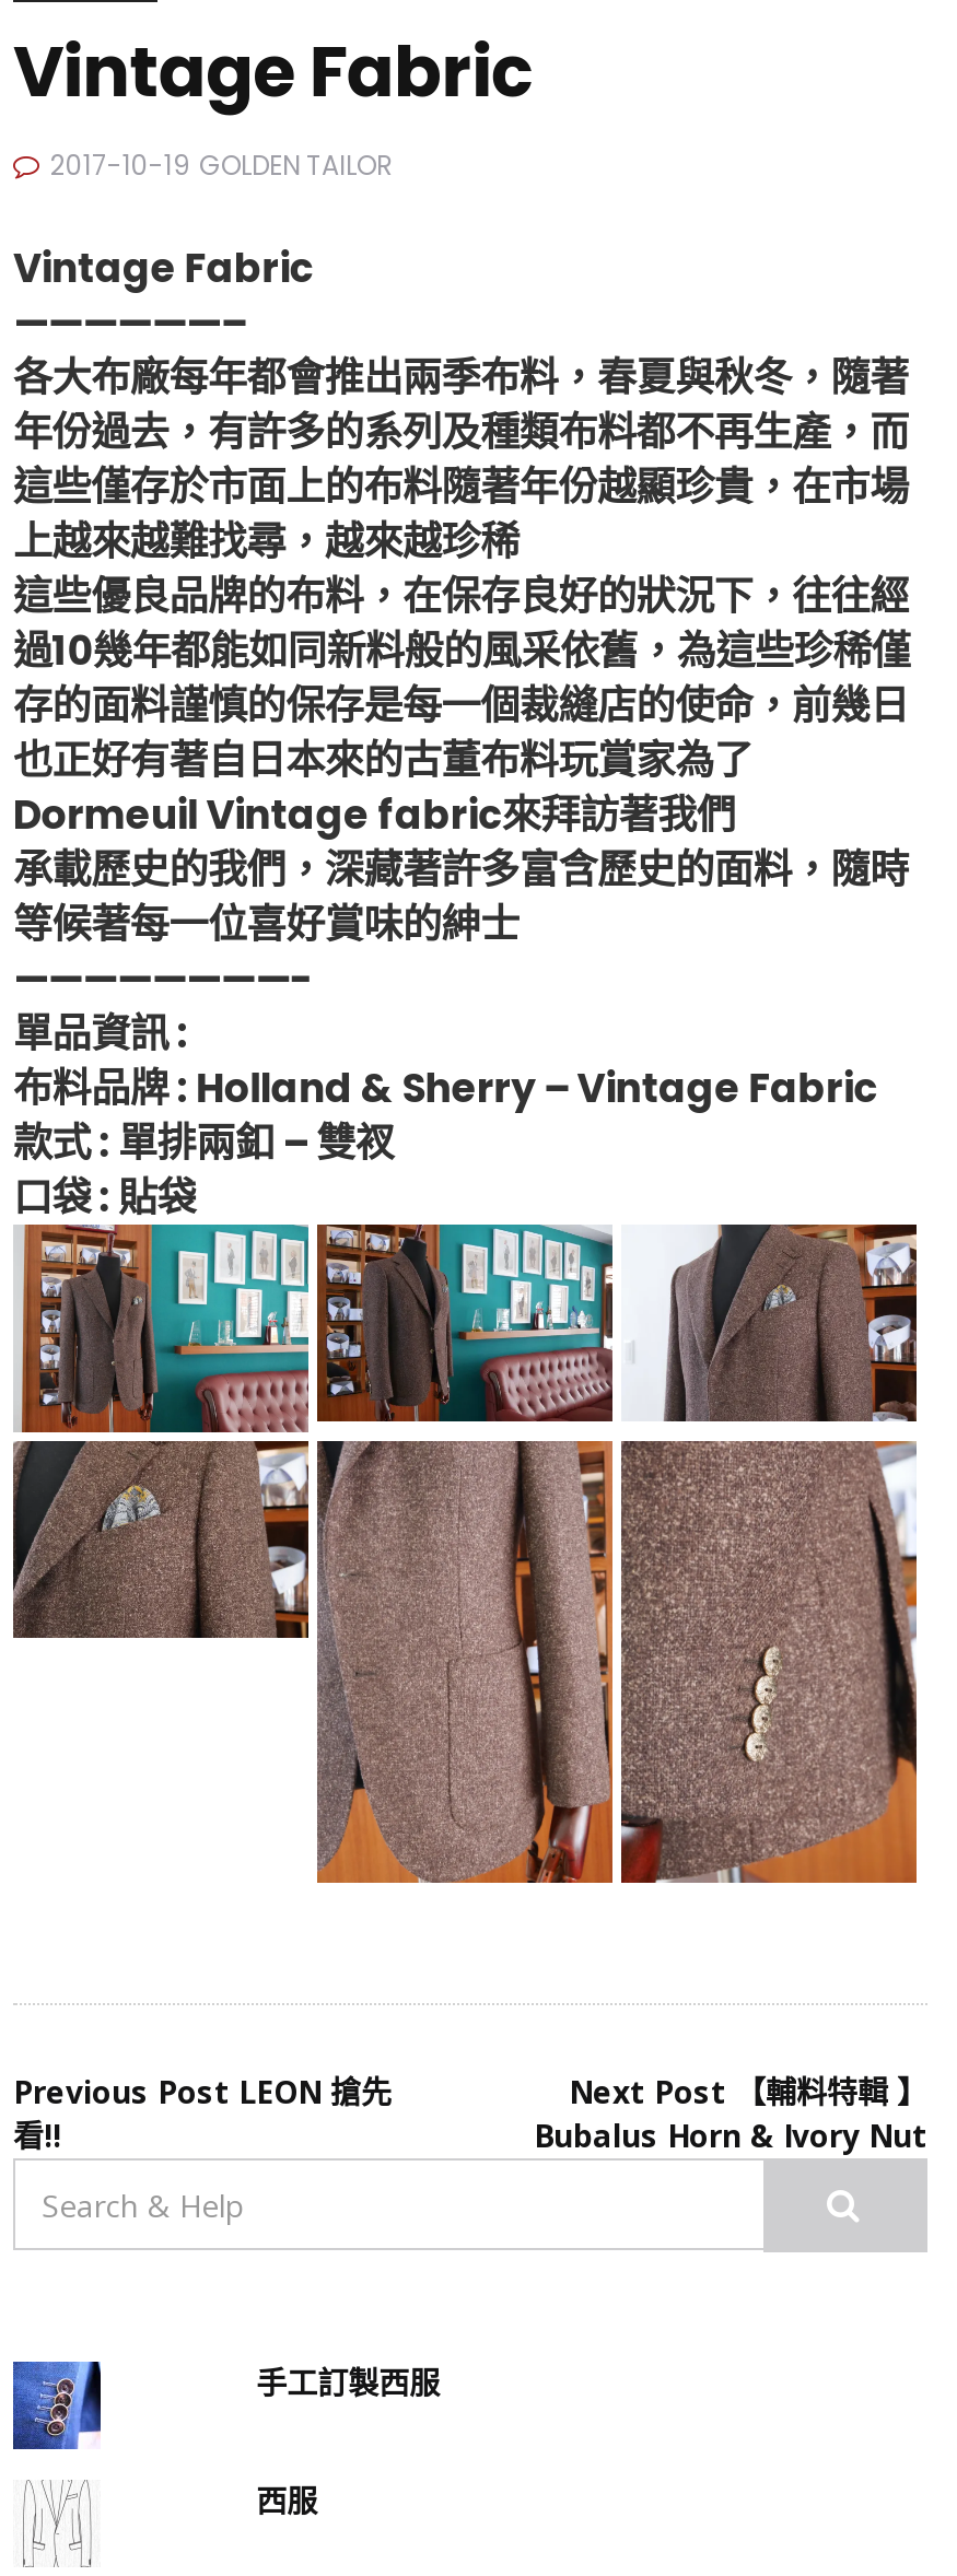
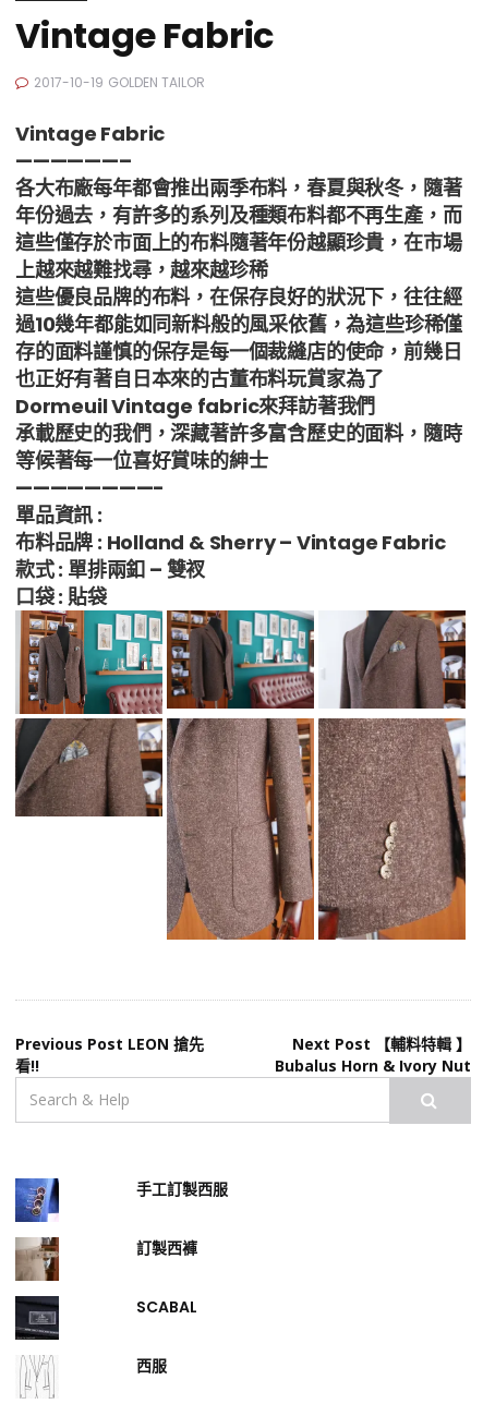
none -> [14,1236,60,1282] [image]
none -> [14,1295,60,1341] [image]
none -> [137,1237,198,1317] 訂製西褲 | SCABAL

